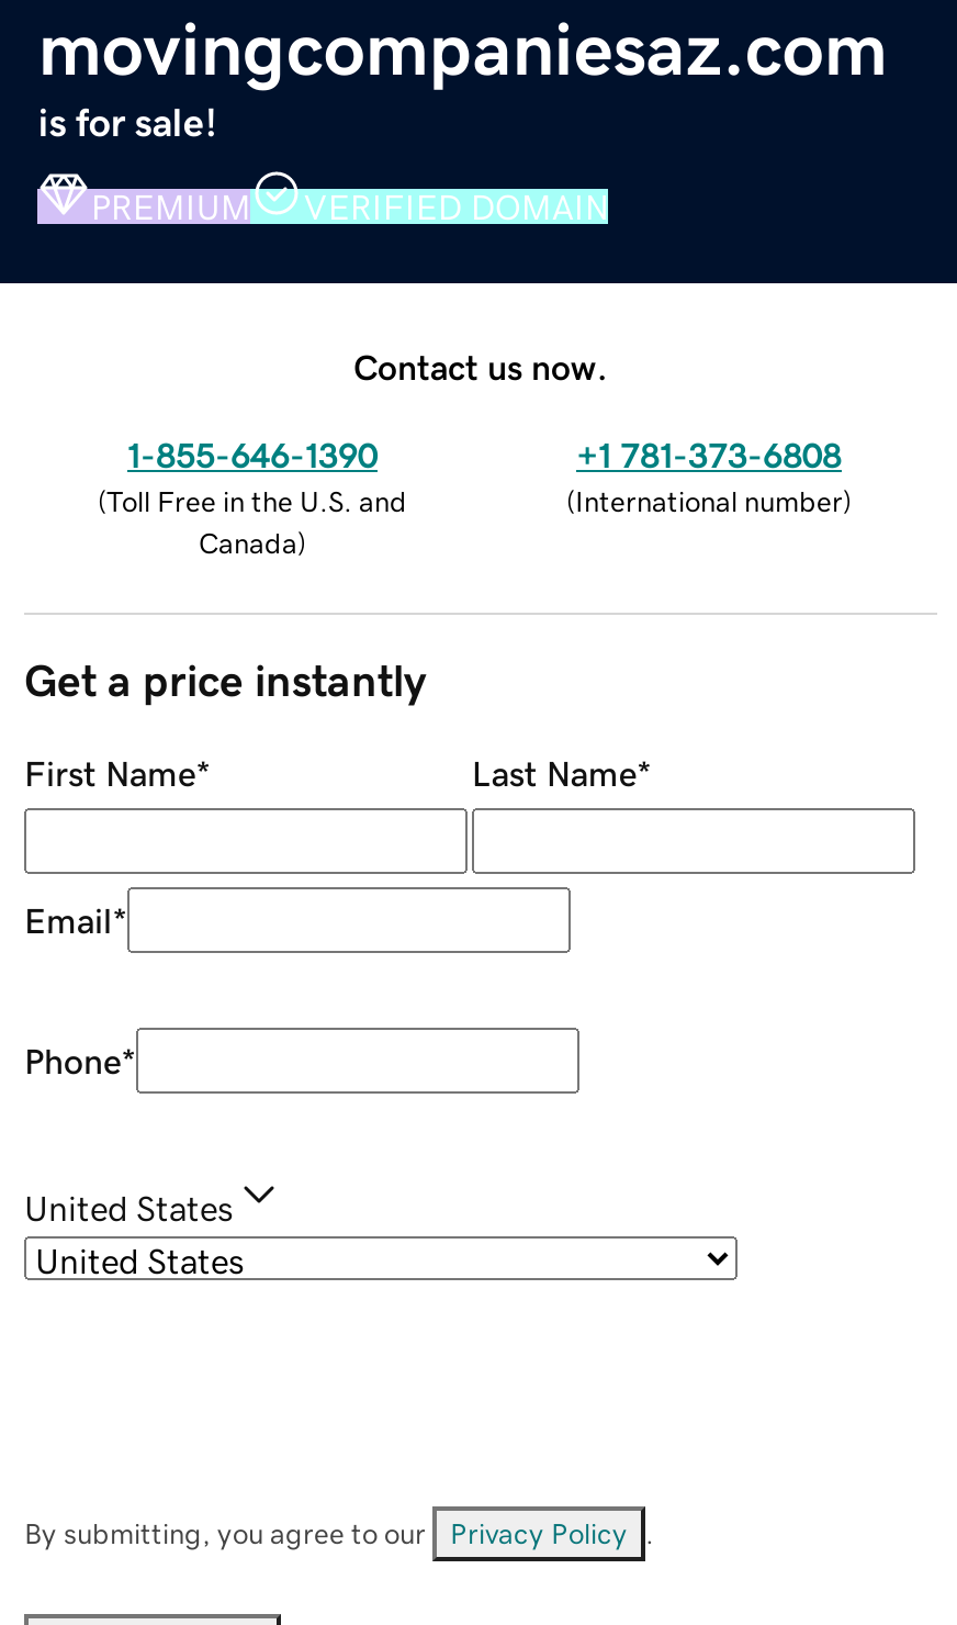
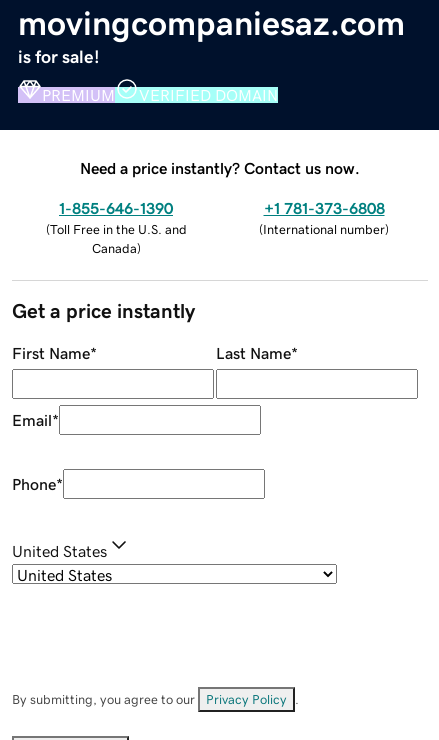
[353,348,608,383] Contact us now. -> [80,160,360,176] Need a price instantly? Contact us now.

